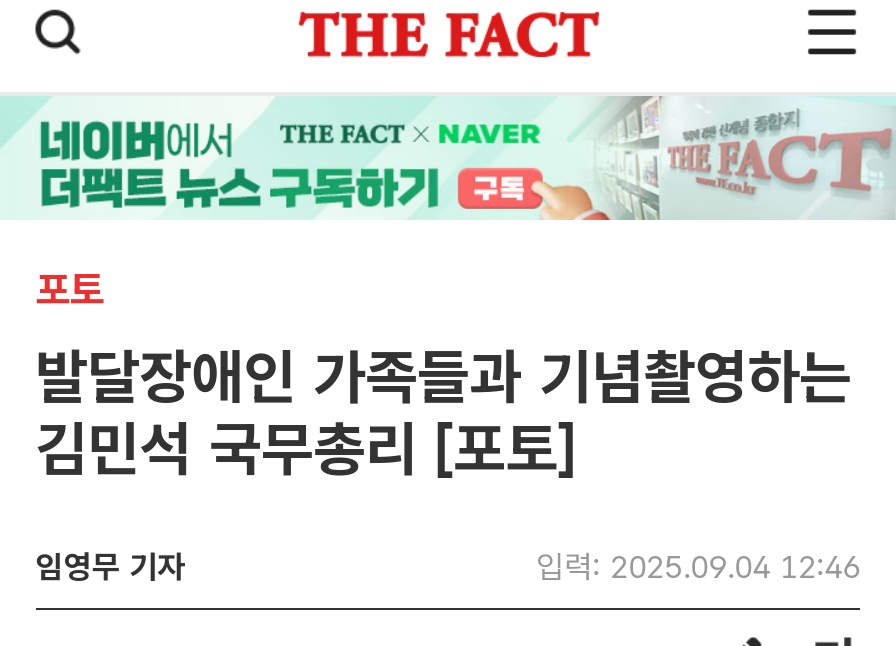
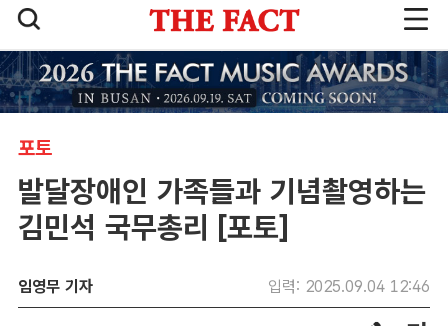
[6,96,890,222] [image] -> [3,50,445,114] [image]

